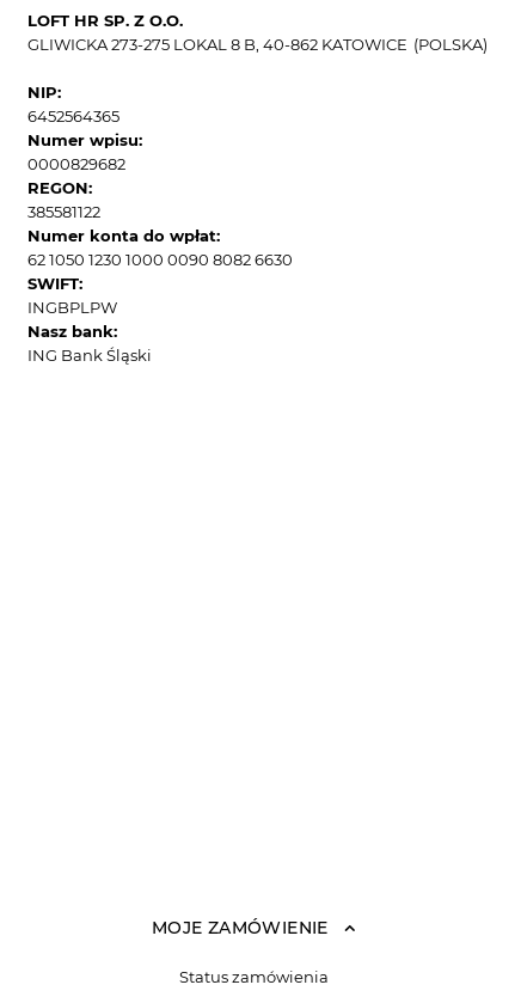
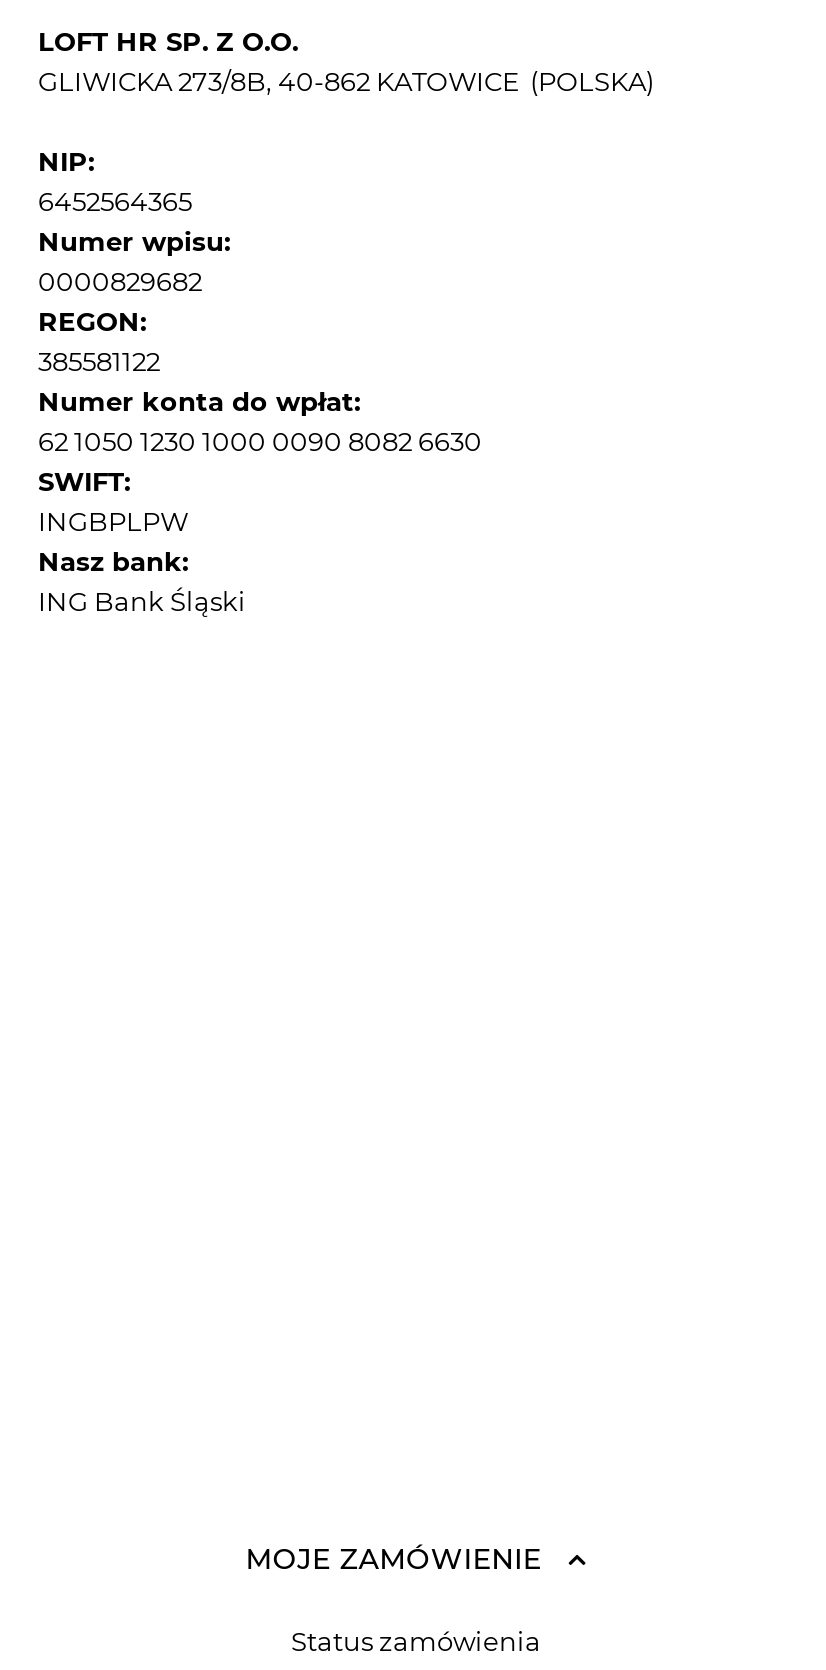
[27,35,488,54] GLIWICKA 273-275 LOKAL 8 B, 40-862 KATOWICE (POLSKA) -> [38,65,654,97] GLIWICKA 273/8B, 40-862 KATOWICE (POLSKA)

